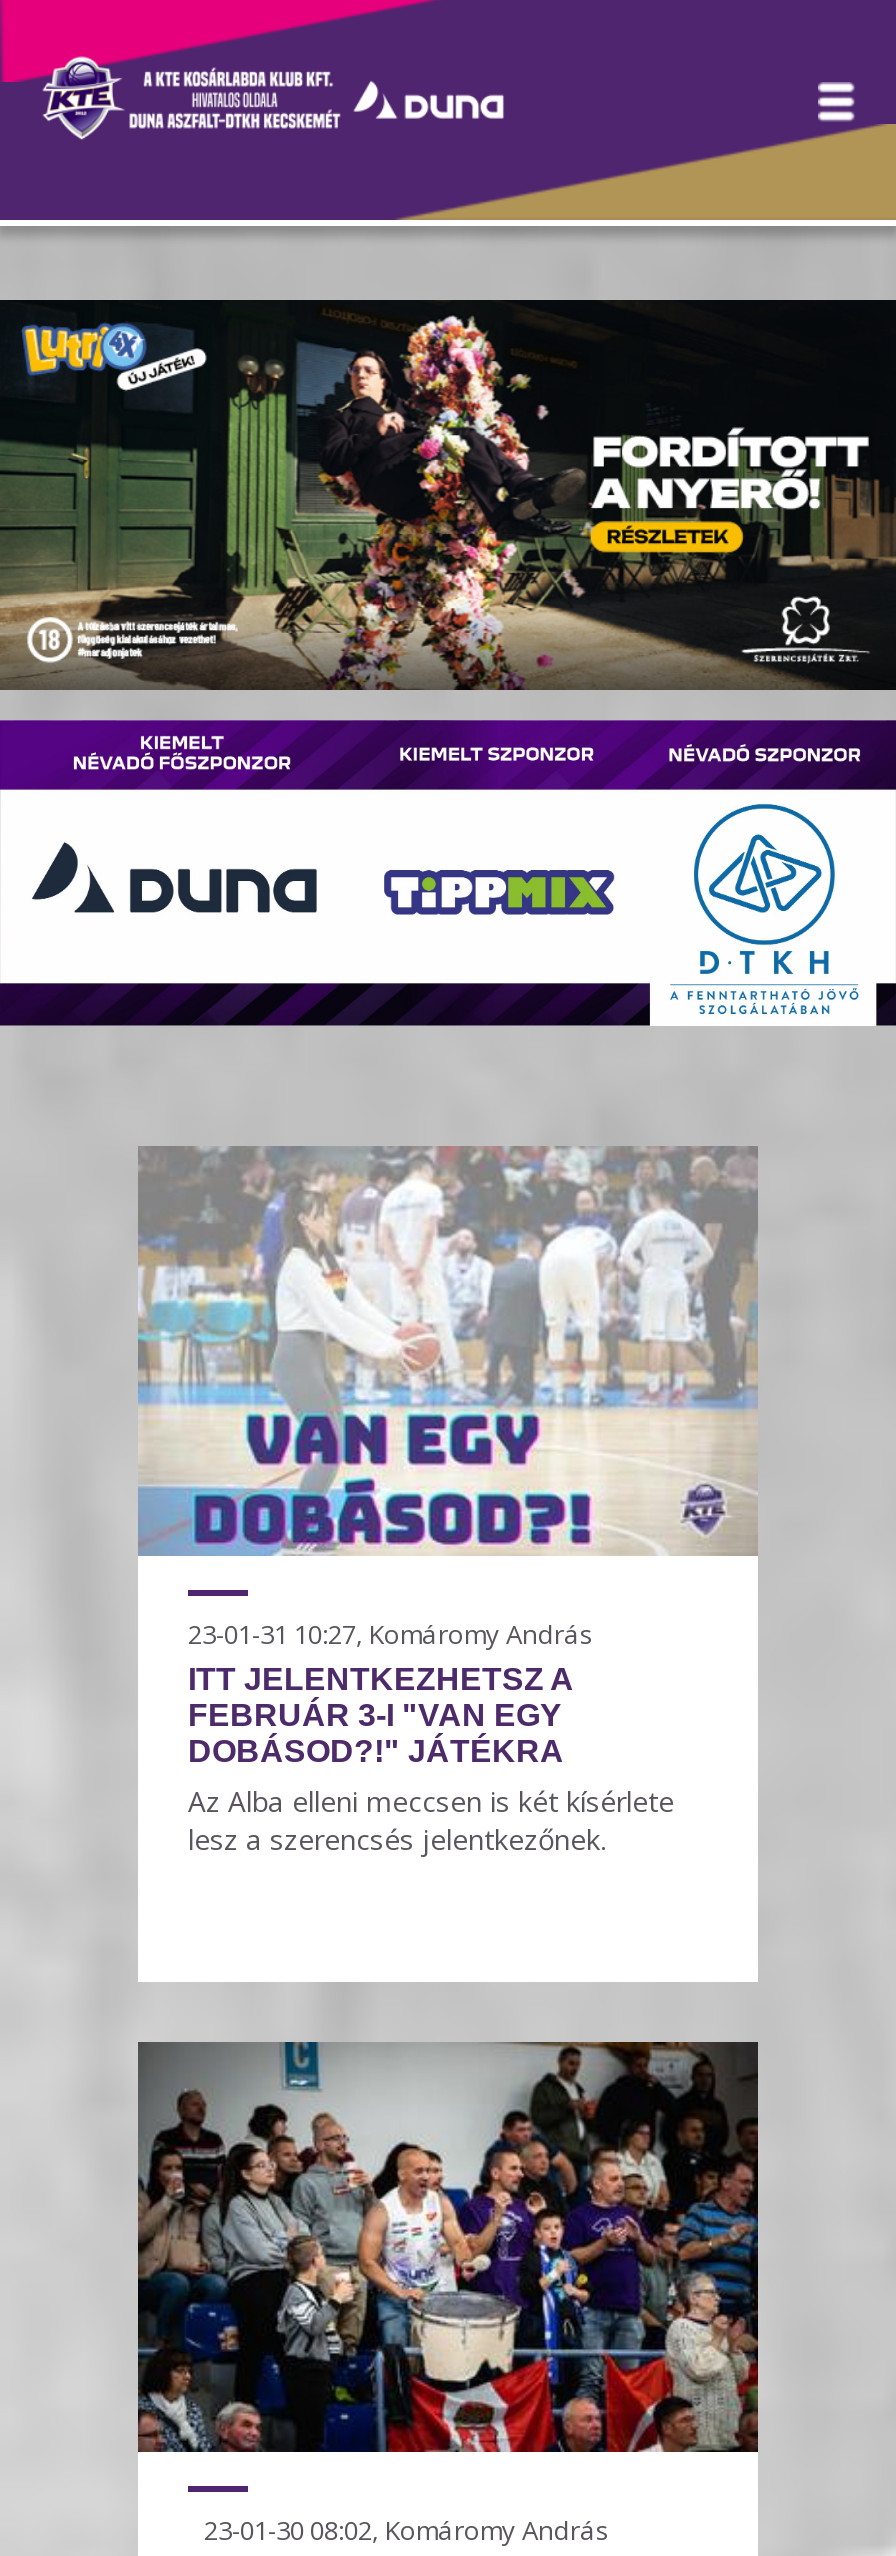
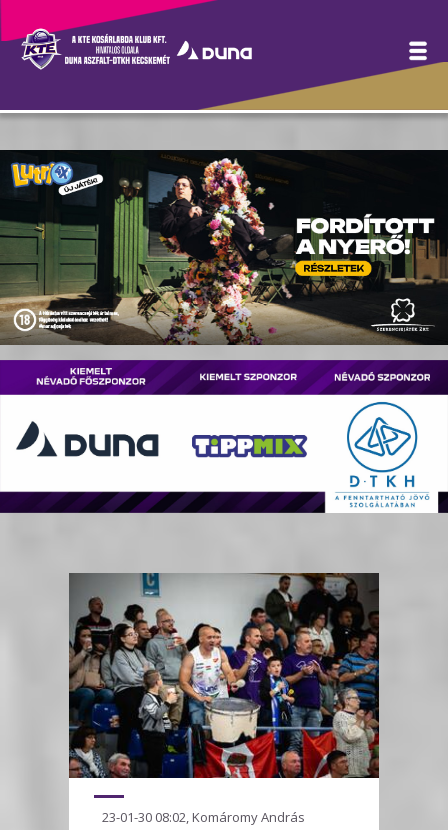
[138,1148,758,1859] [image] | 23-01-31 10:27, Komáromy András | ITT JELENTKEZHETSZ A | FEBRUÁR 3-I "VAN EGY | DOBÁSOD?!" JÁTÉKRA | Az Alba elleni meccsen is két kísérlete | lesz a szerencsés jelentkezőnek. -> none

